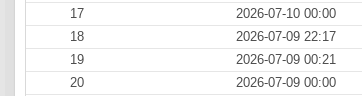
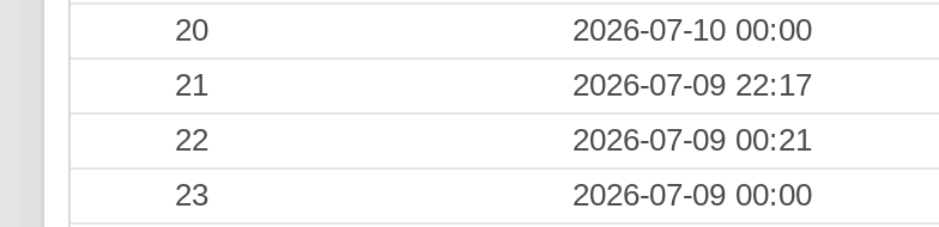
[69,6,83,21] 17 -> [175,12,208,48] 20
[69,29,83,44] 18 -> [175,67,208,103] 21
[69,52,83,67] 19 -> [175,122,208,158] 22
[69,75,83,90] 20 -> [175,177,208,213] 23

